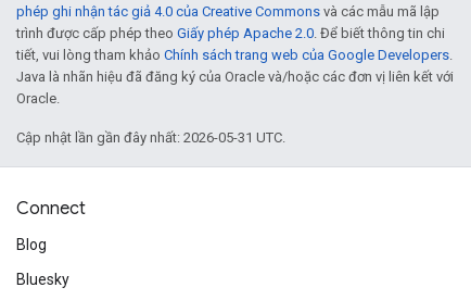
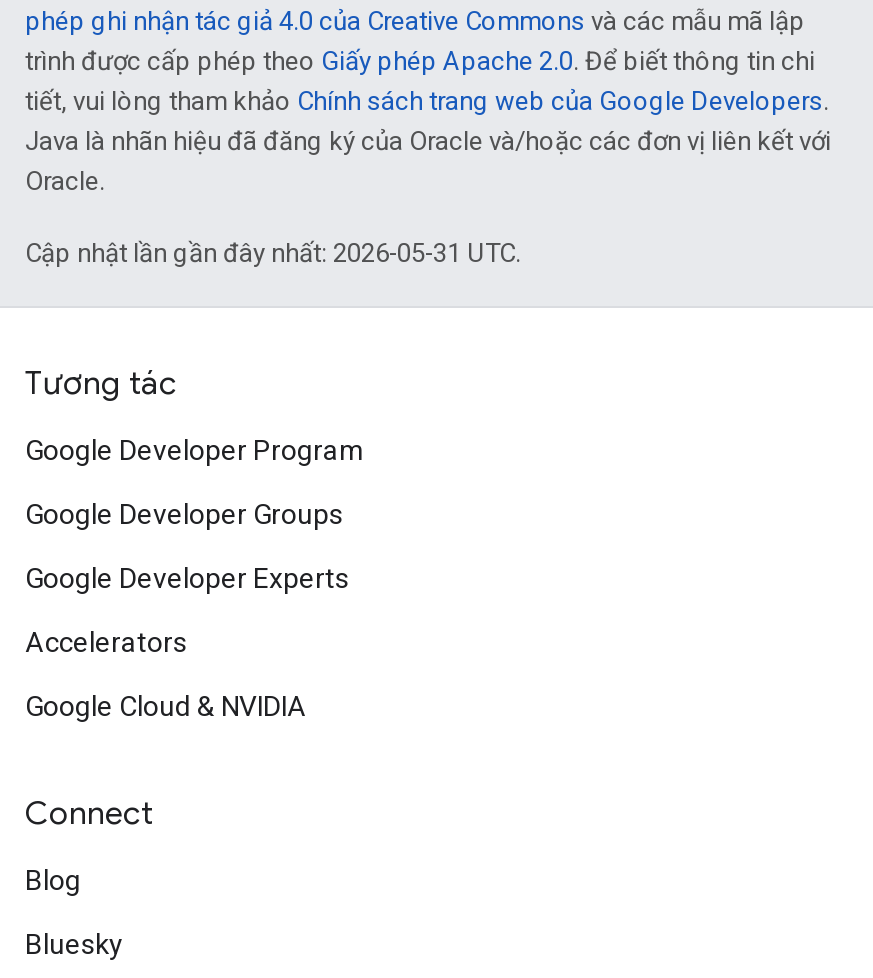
none -> [25,364,365,722] Tương tác | Google Developer Program | Google Developer Groups | Google Developer Experts | Accelerators | Google Cloud & NVIDIA

